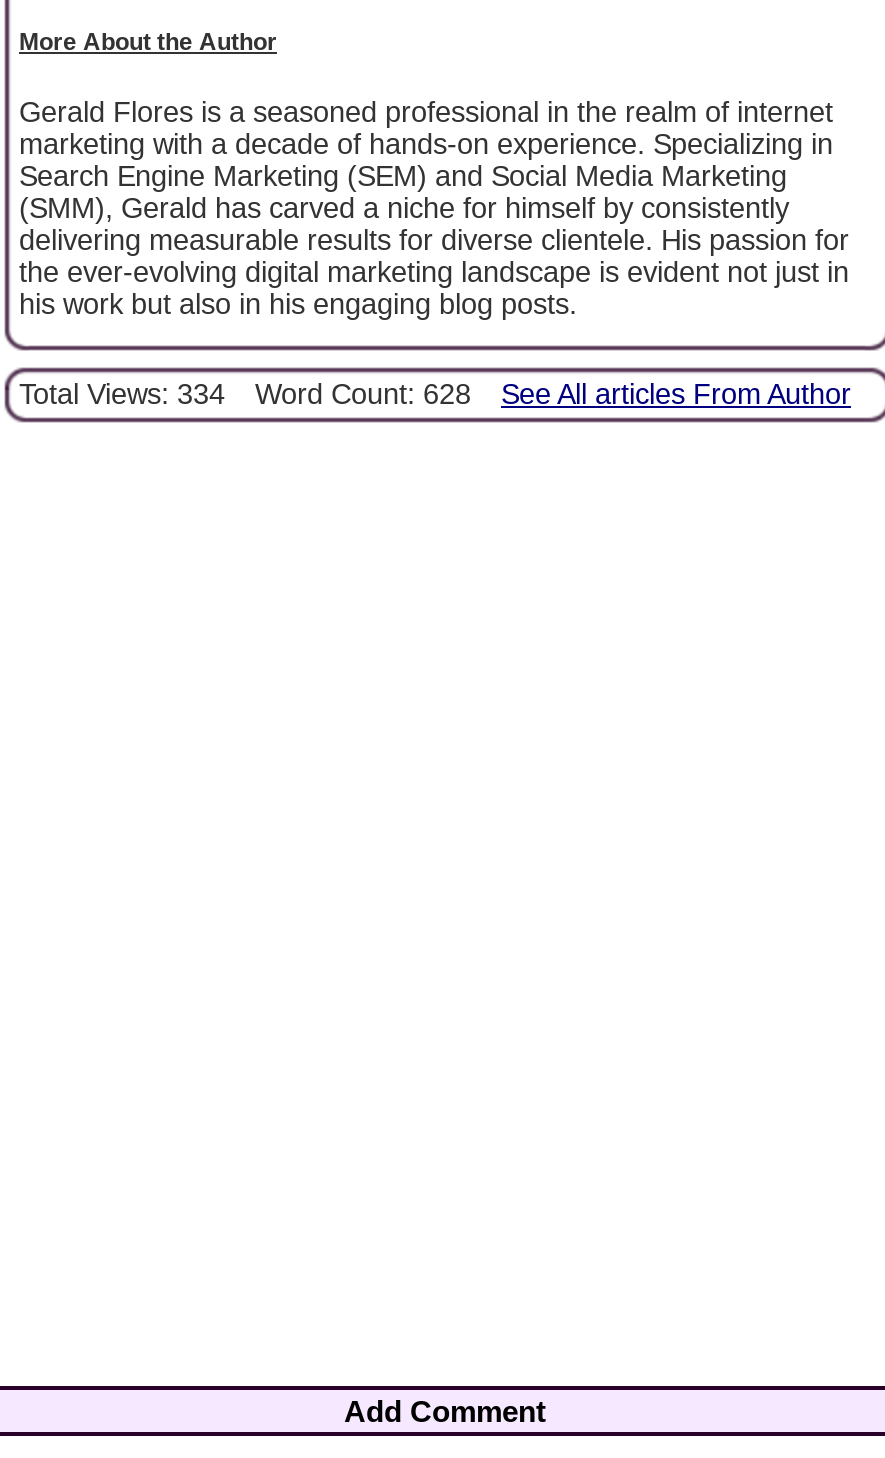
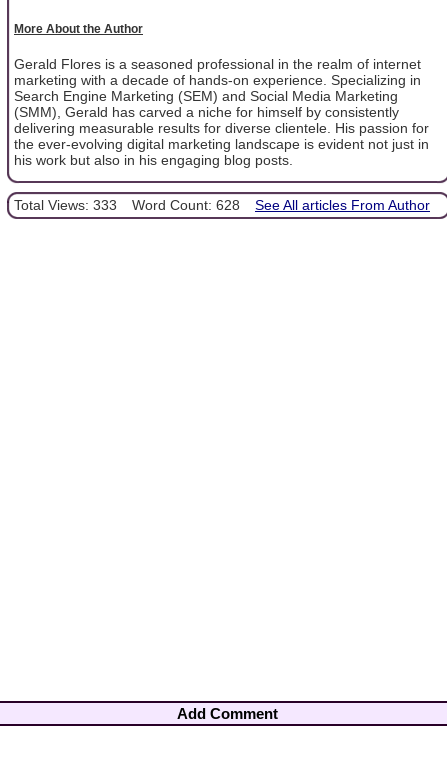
[19,378,851,410] Total Views: 334 Word Count: 628 See All articles From Author -> [14,197,430,213] Total Views: 333 Word Count: 628 See All articles From Author

